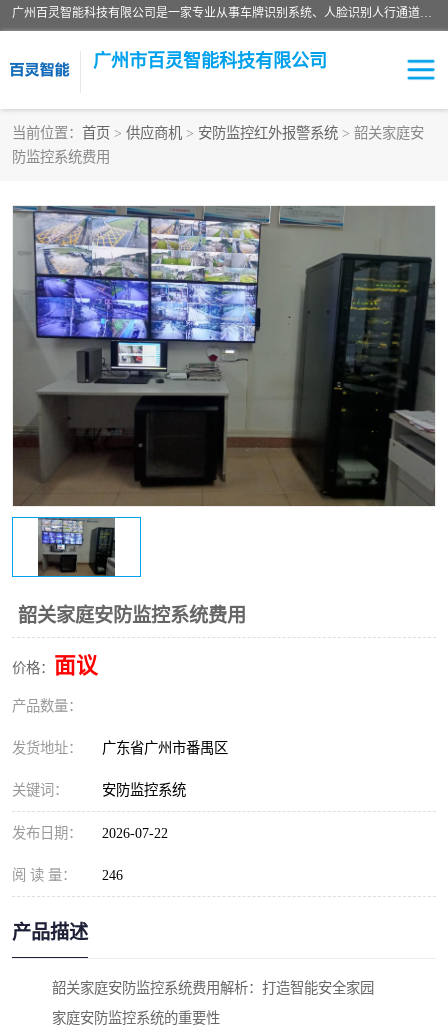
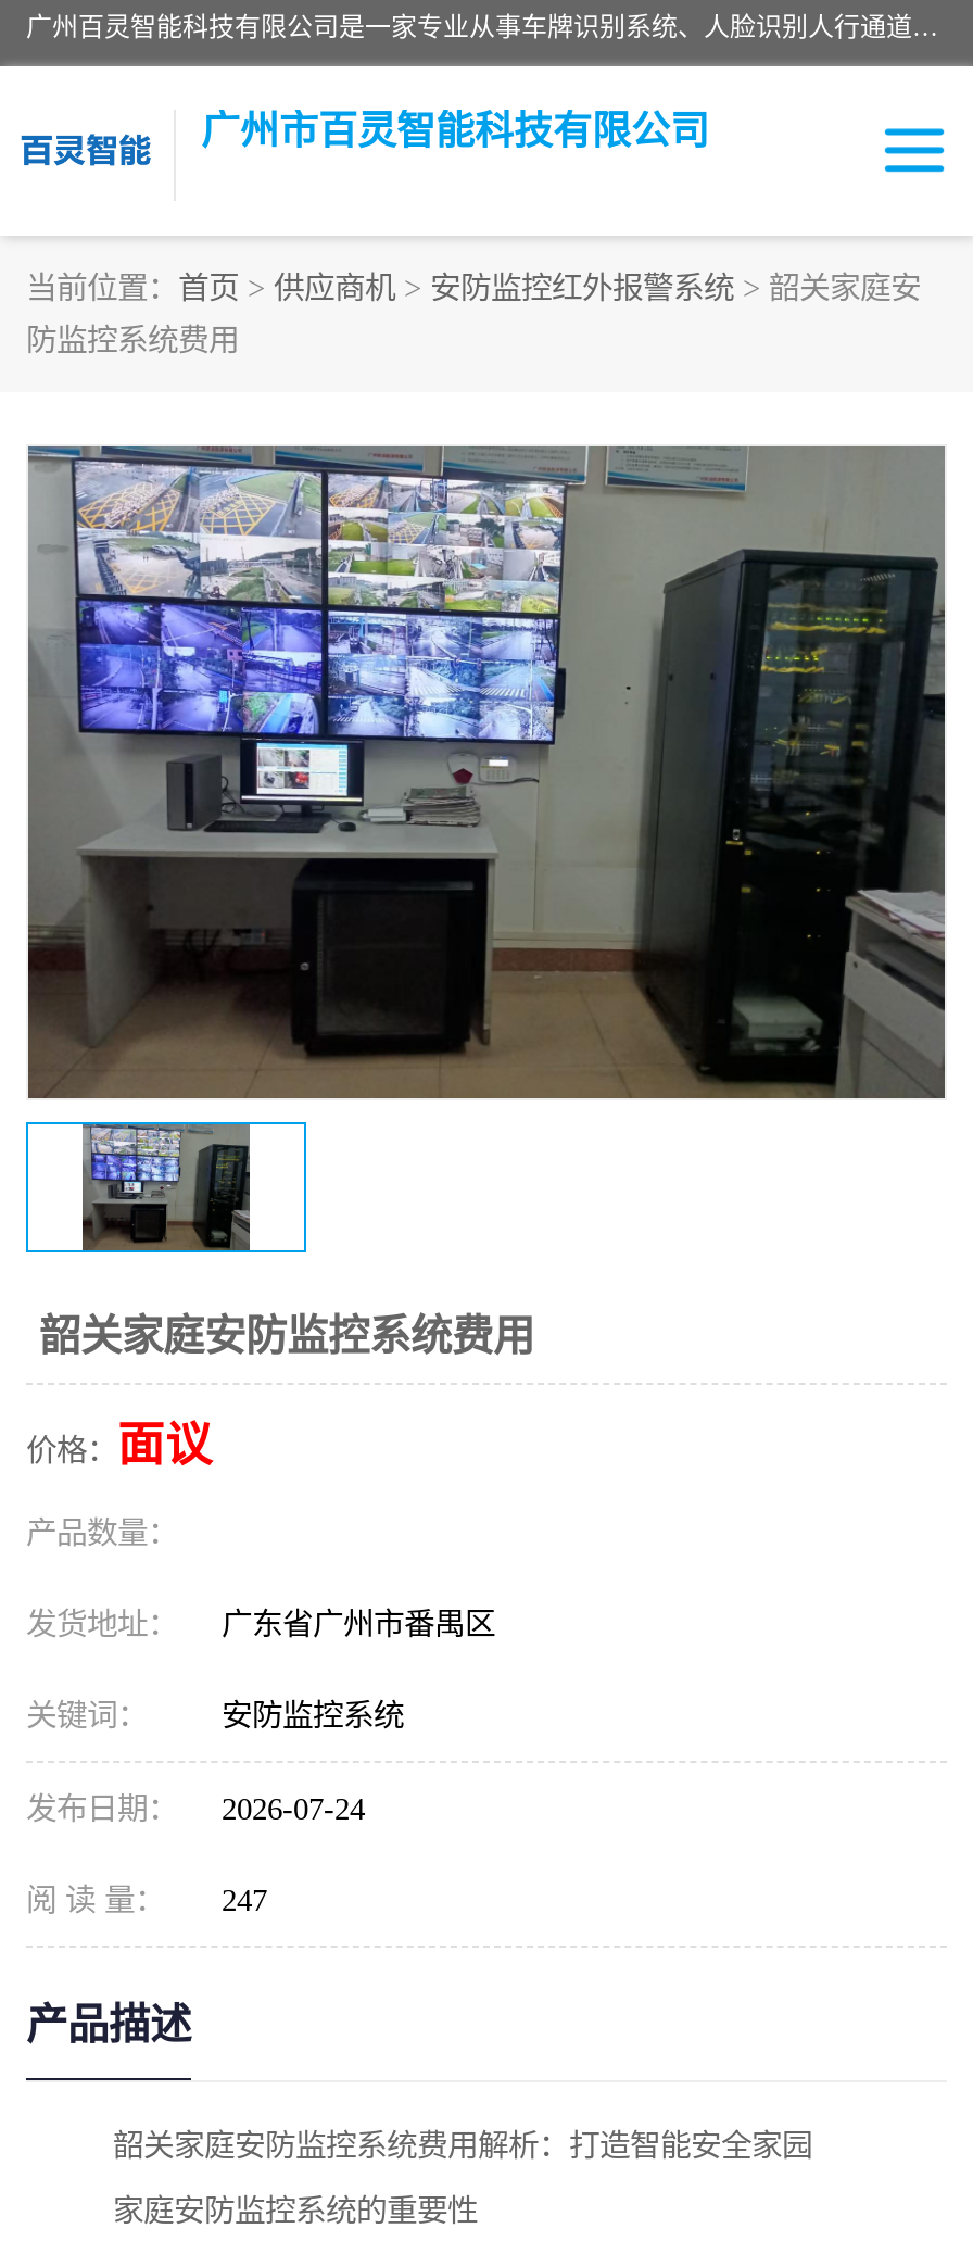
[12,825,168,841] 发布日期： 2026-07-22 -> [26,1791,365,1826] 发布日期： 2026-07-24
[12,867,123,883] 阅 读 量： 246 -> [26,1883,267,1917] 阅 读 量： 247

